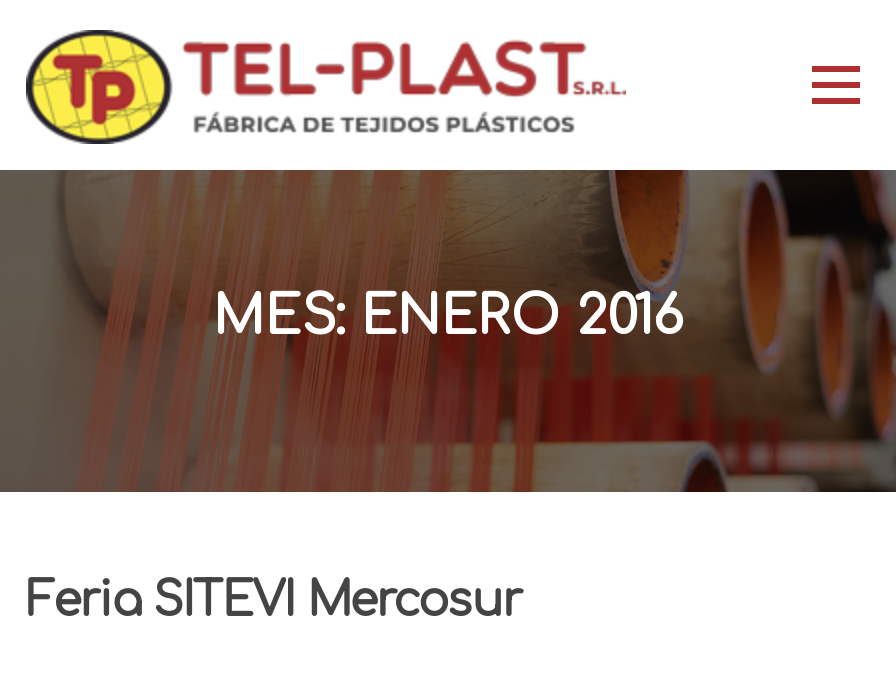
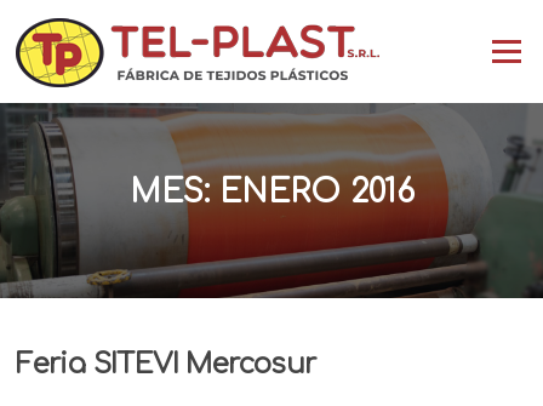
[6,170,890,492] [image] -> [4,103,539,298] [image]

